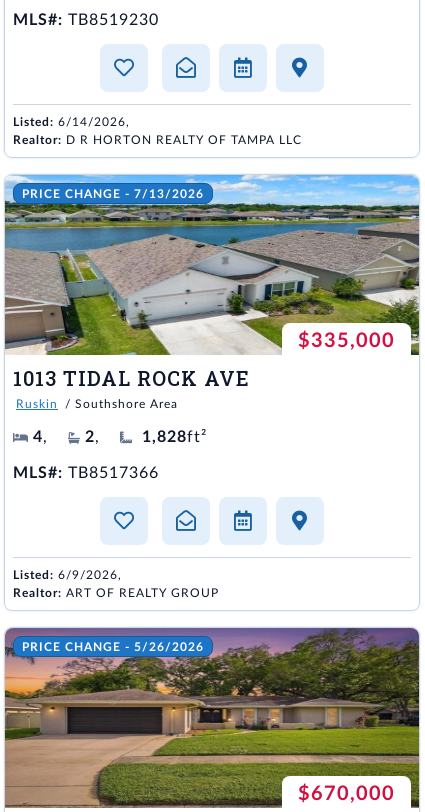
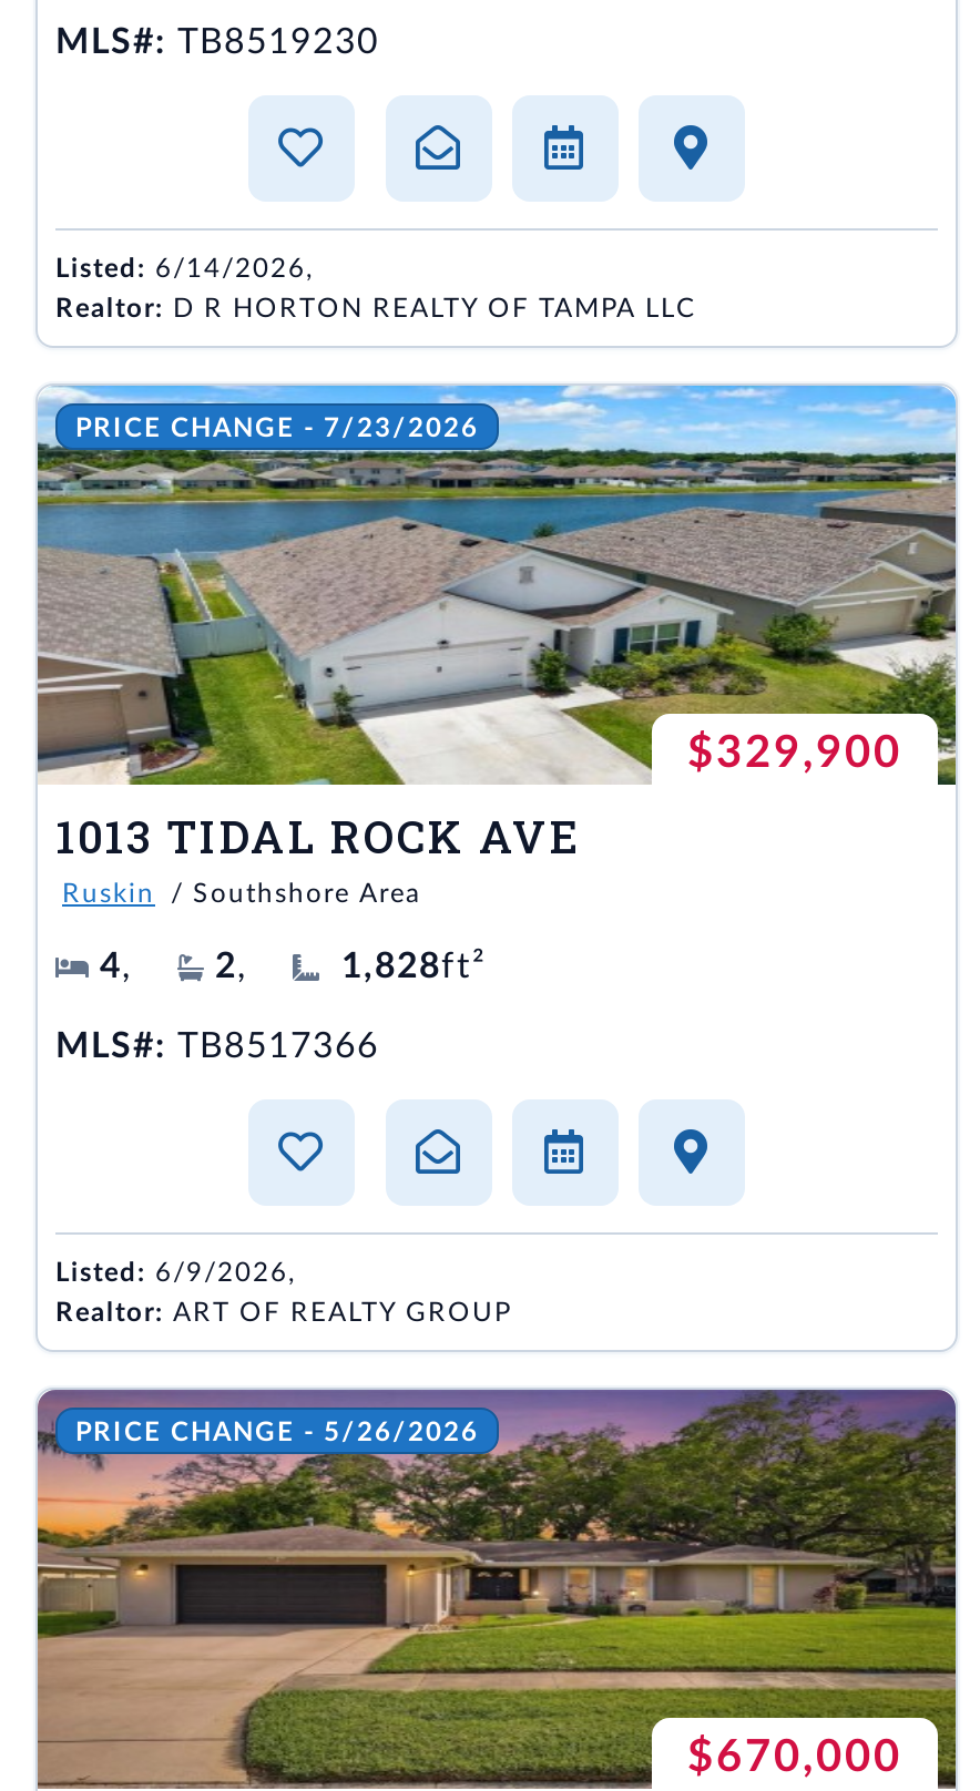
[22,188,204,200] PRICE CHANGE - 7/13/2026 -> [75,415,479,441] PRICE CHANGE - 7/23/2026
[298,331,395,351] $335,000 -> [687,731,902,776] $329,900

